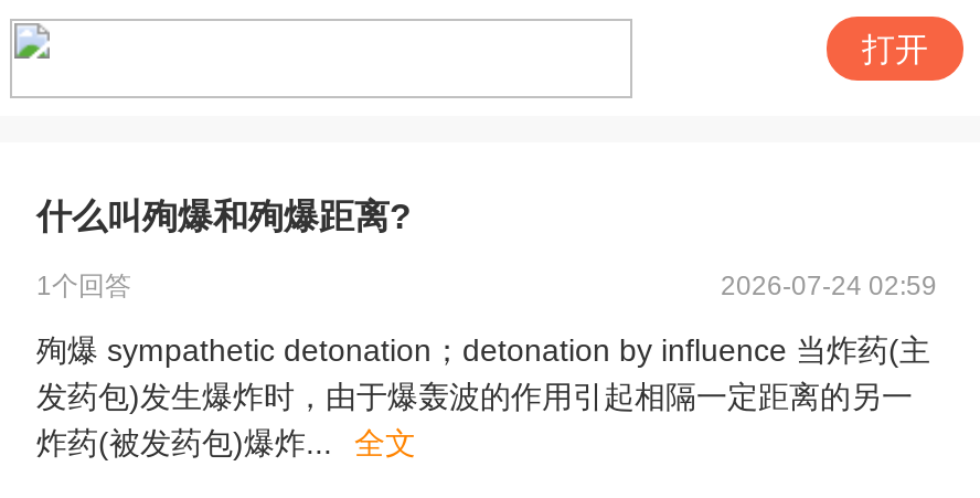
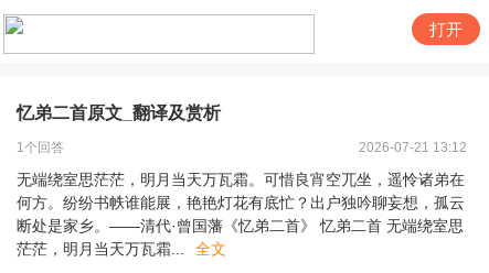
[36,198,412,235] 什么叫殉爆和殉爆距离? -> [17,103,221,122] 忆弟二首原文_翻译及赏析
[721,271,937,301] 2026-07-24 02:59 -> [359,140,467,155] 2026-07-21 13:12
[36,332,930,460] 殉爆 sympathetic detonation；detonation by influence 当炸药(主 | 发药包)发生爆炸时，由于爆轰波的作用引起相隔一定距离的另一 | 炸药(被发药包)爆炸... -> [17,171,465,258] 无端绕室思茫茫，明月当天万瓦霜。可惜良宵空兀坐，遥怜诸弟在 | 何方。纷纷书帙谁能展，艳艳灯花有底忙？出户独吟聊妄想，孤云 | 断处是家乡。——清代·曾国藩《忆弟二首》 忆弟二首 无端绕室思 | 茫茫，明月当天万瓦霜...

